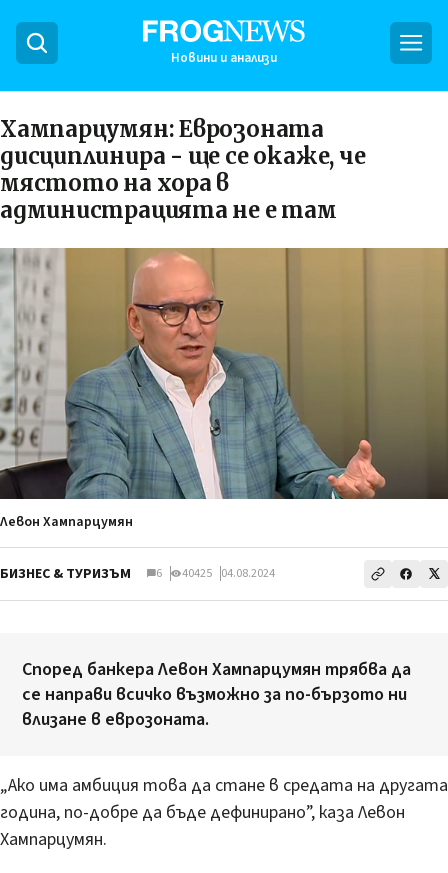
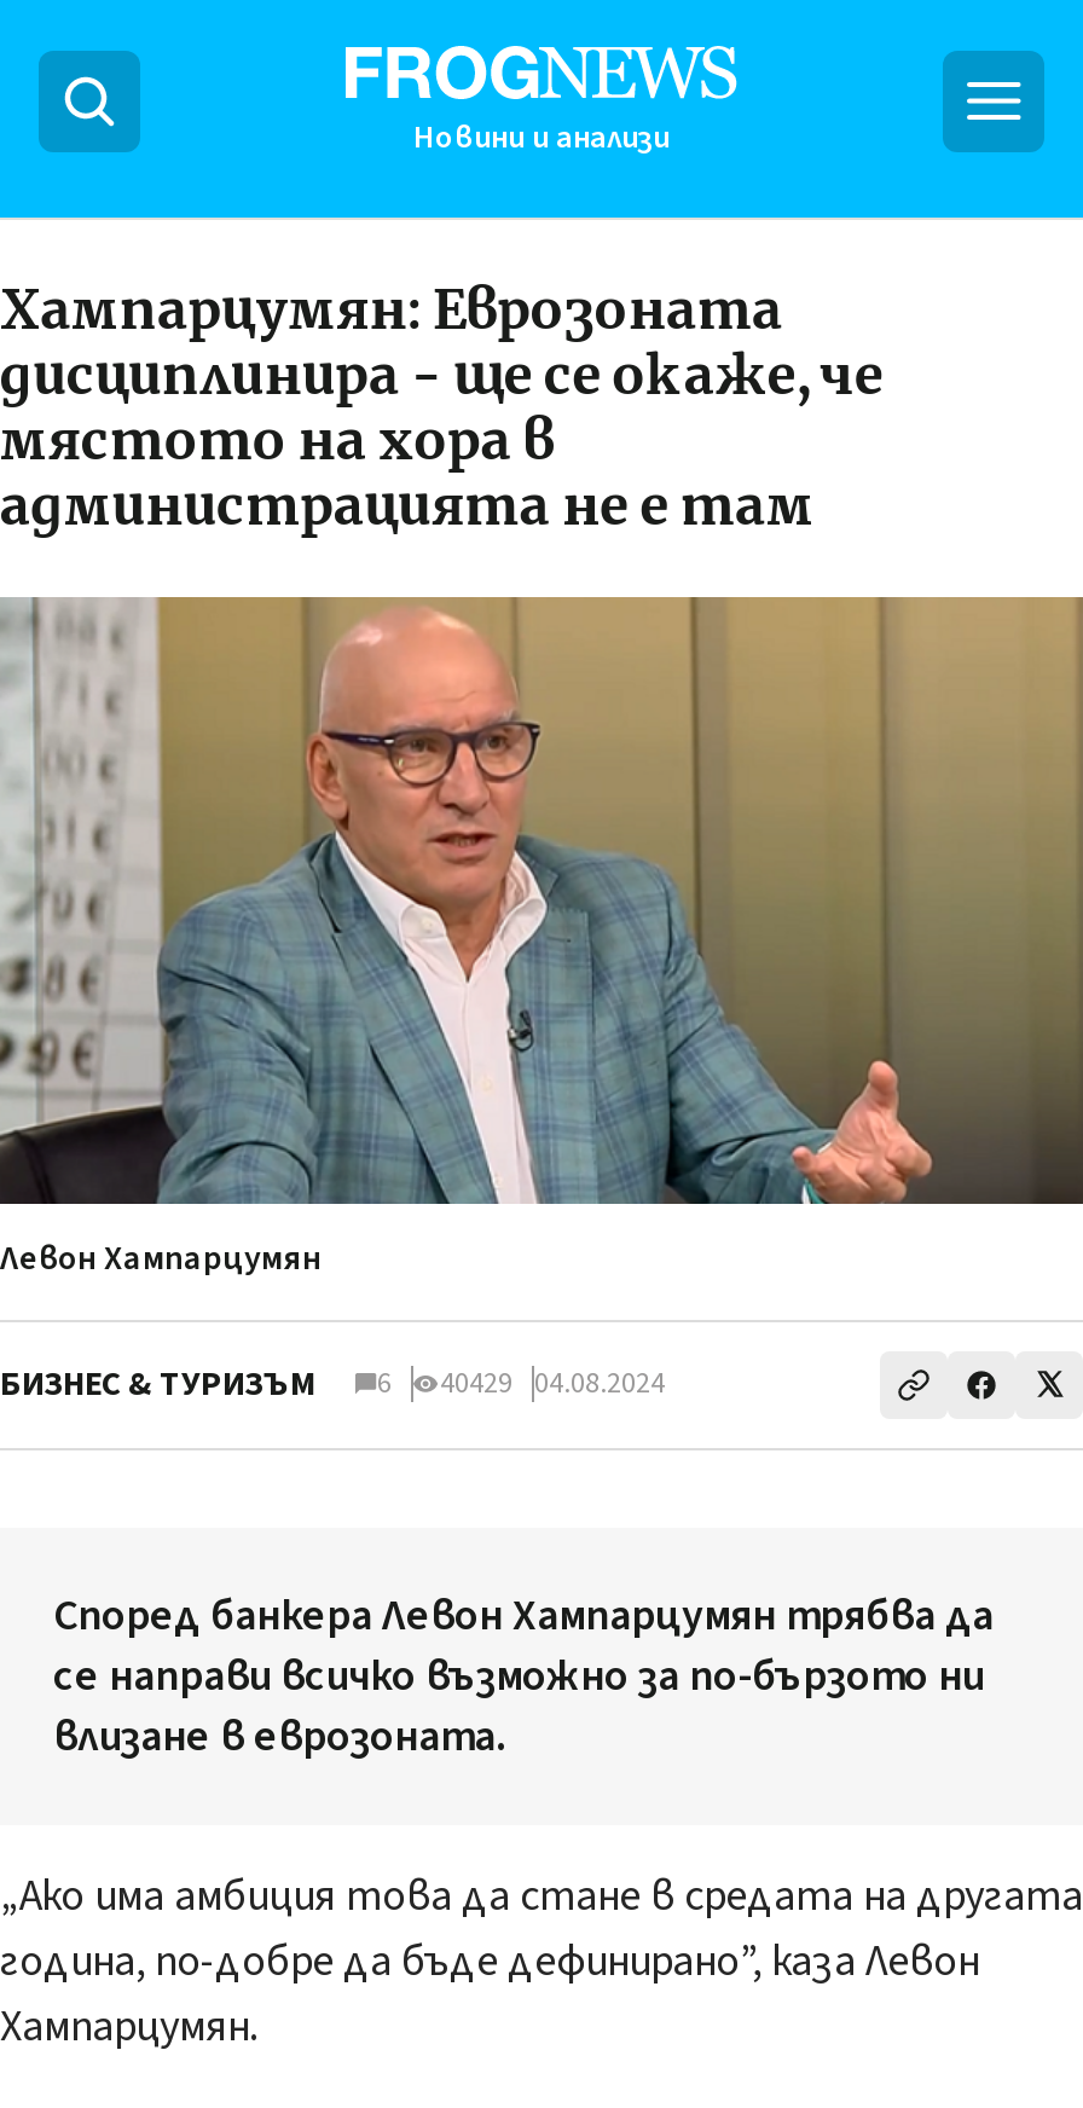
[0,564,275,584] БИЗНЕС & ТУРИЗЪМ 6 40425 04.08.2024 -> [0,1361,665,1409] БИЗНЕС & ТУРИЗЪМ 6 40429 04.08.2024

